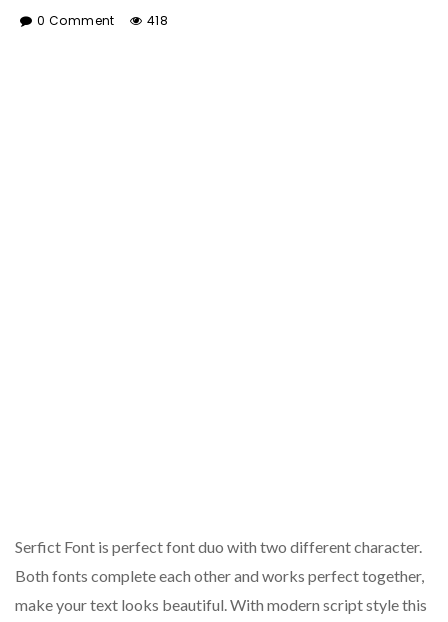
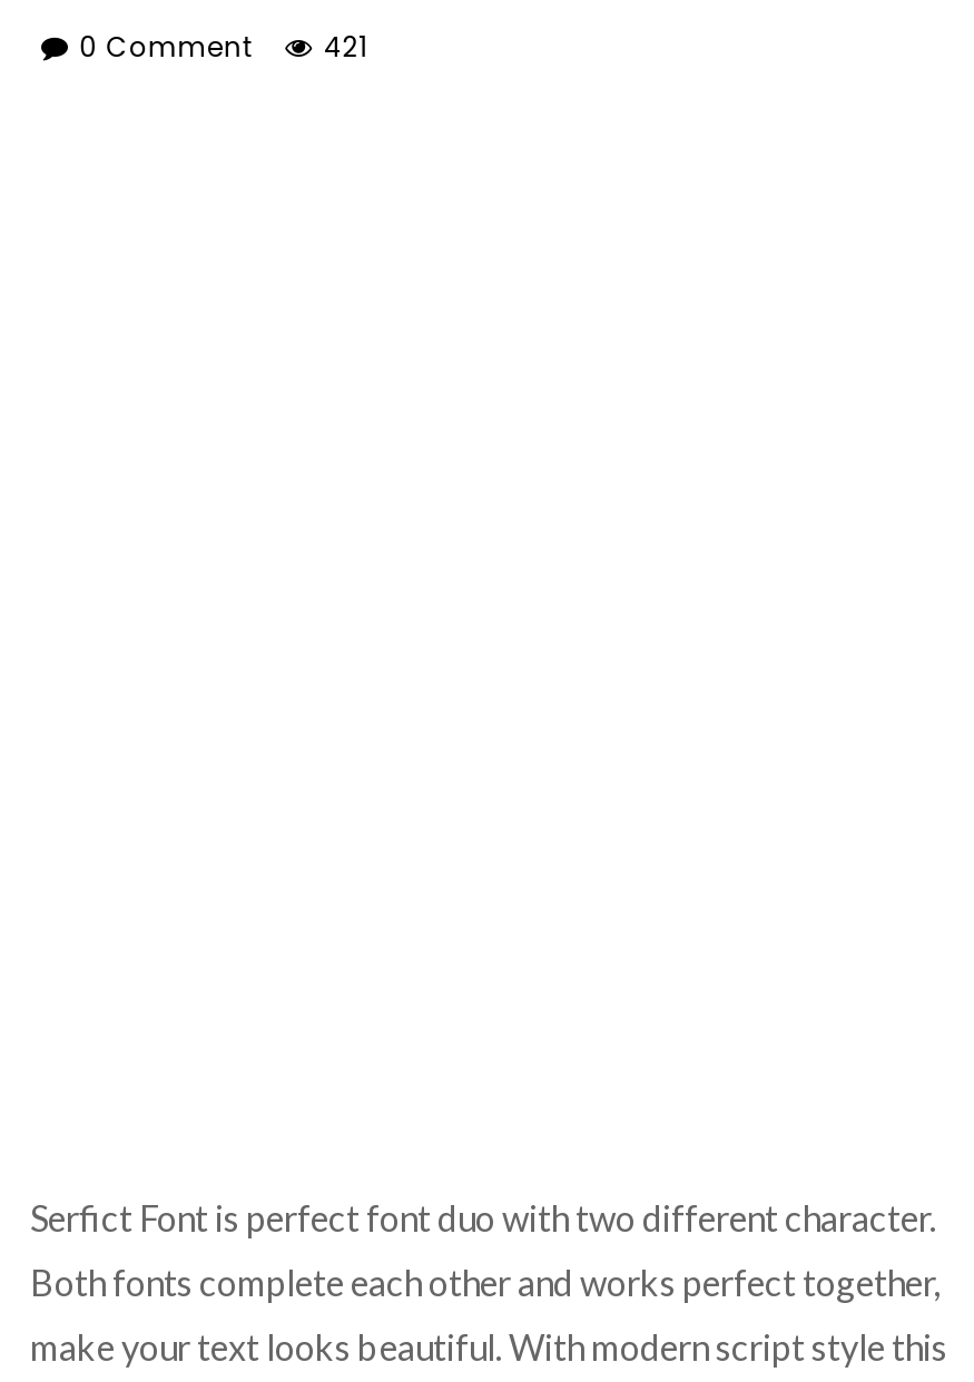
[37,12,168,29] 0 Comment 418 -> [80,27,369,65] 0 Comment 421

